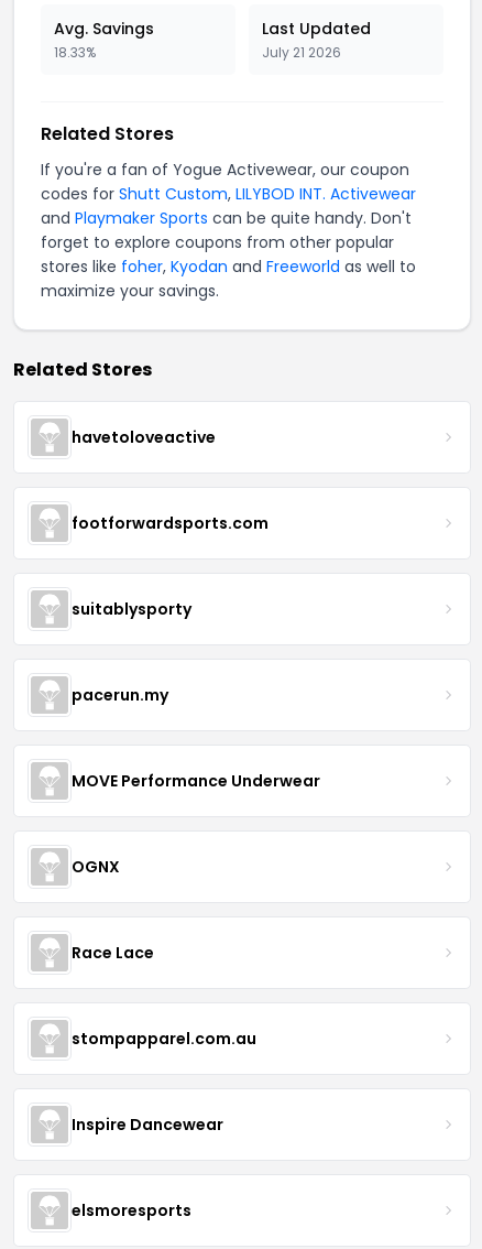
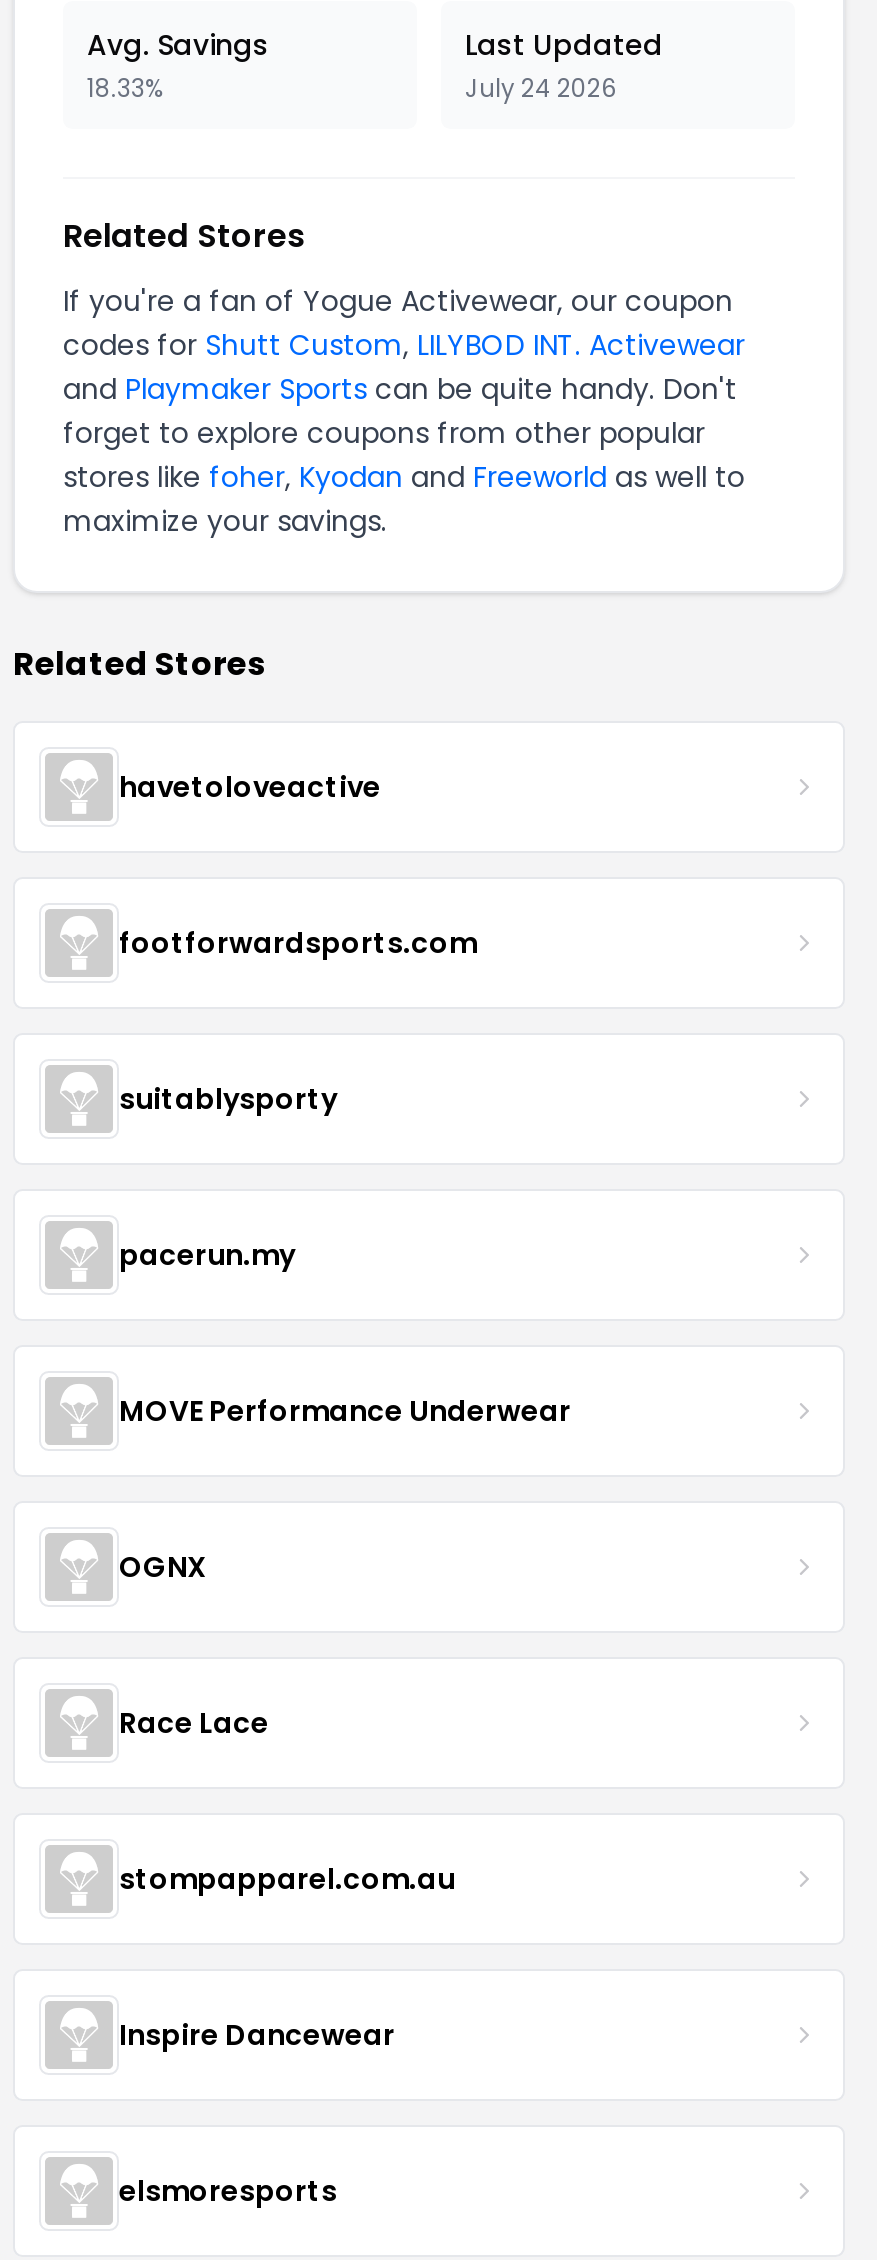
[262,43,341,62] July 21 2026 -> [465,71,617,105] July 24 2026

